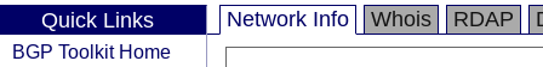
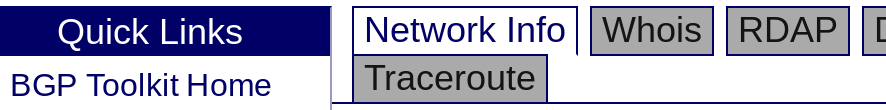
none -> [364,58,536,98] Traceroute

